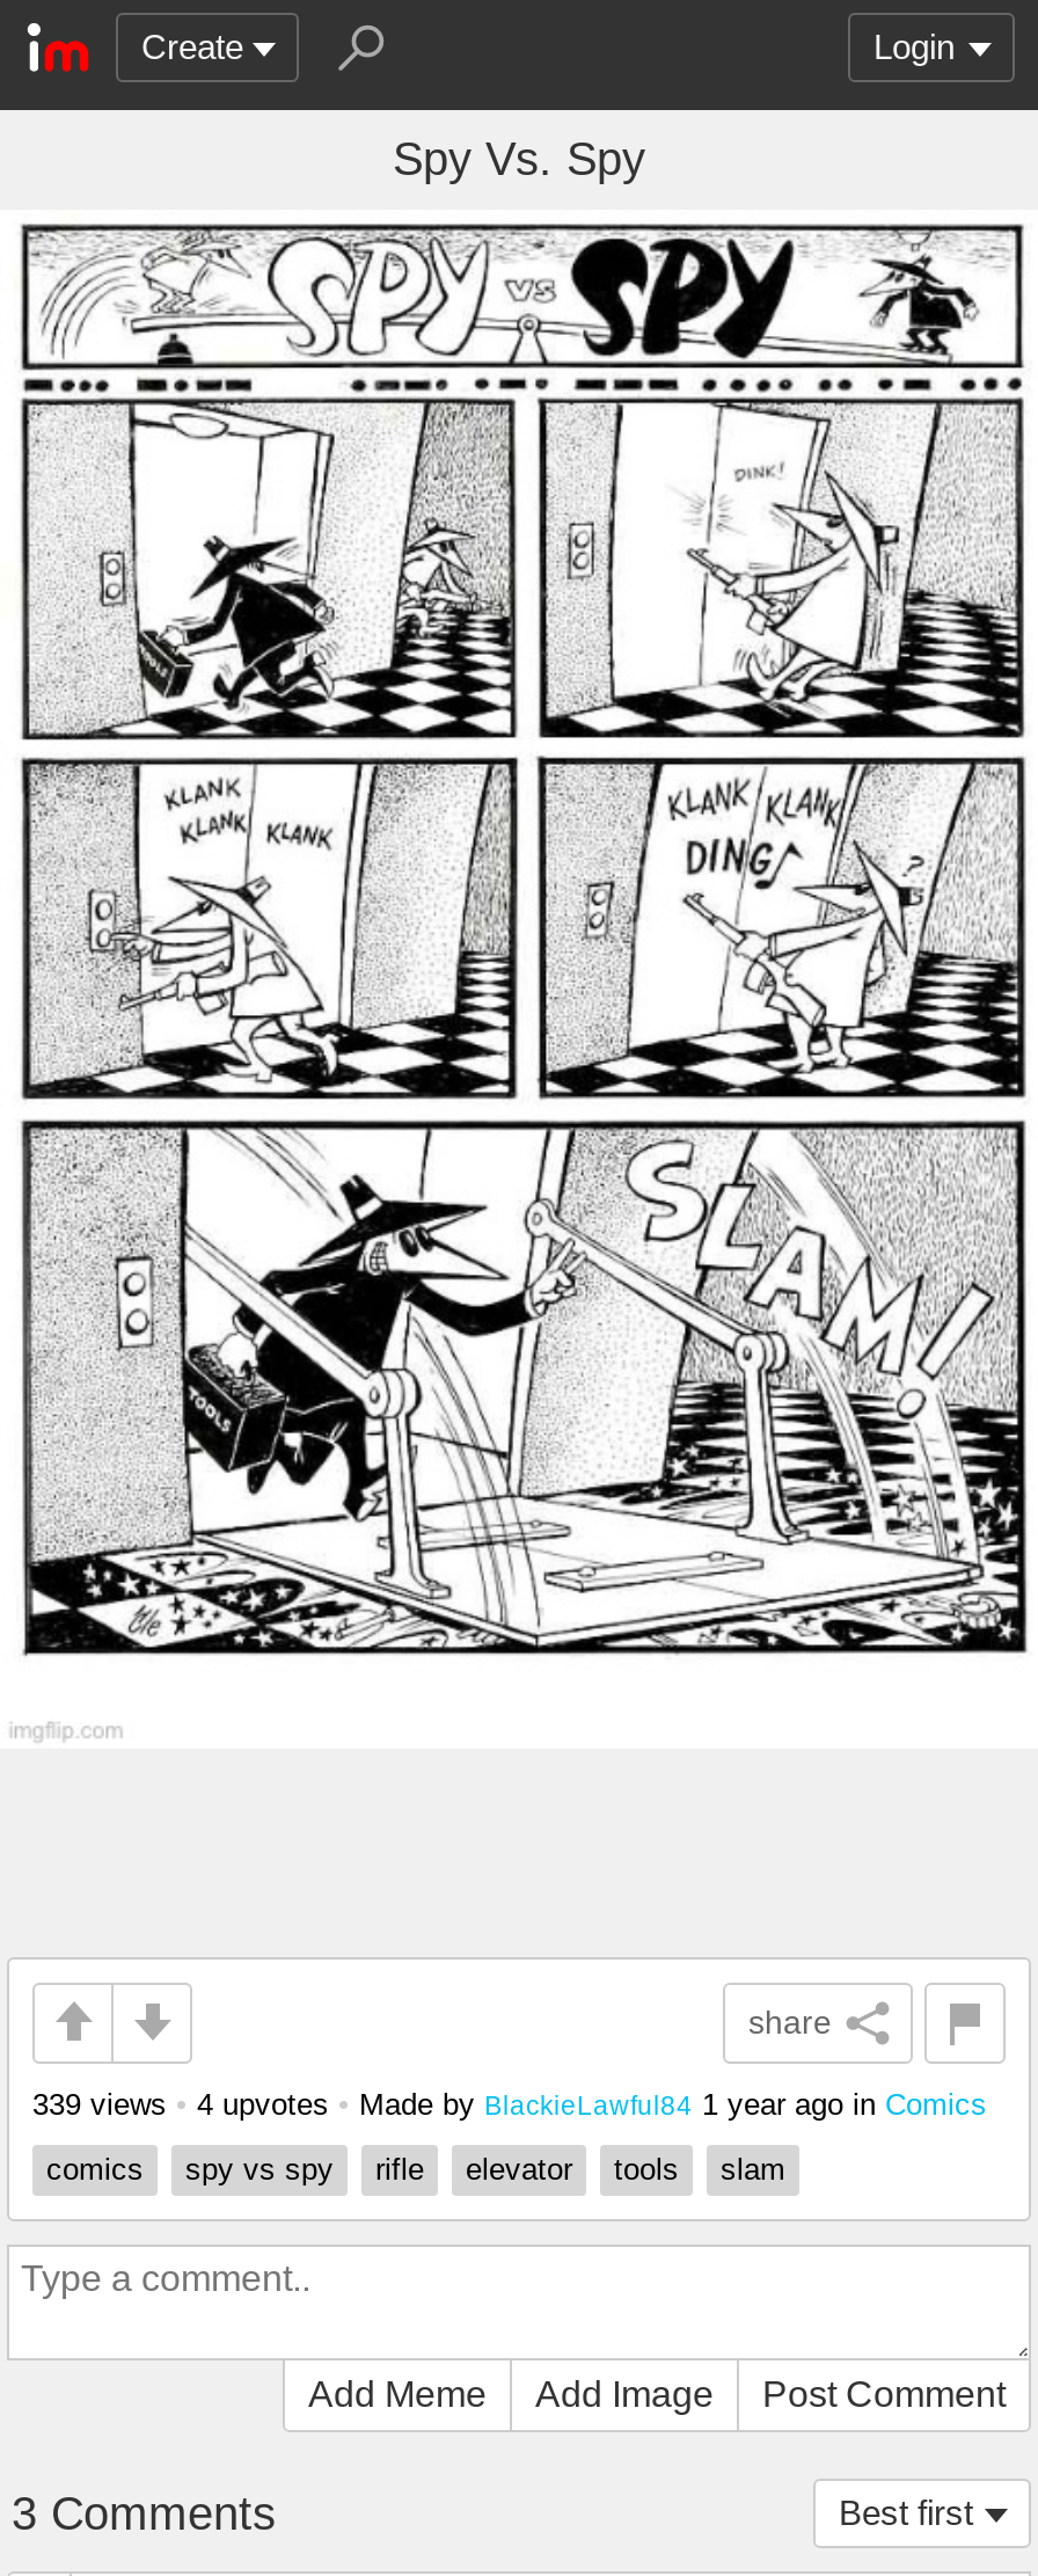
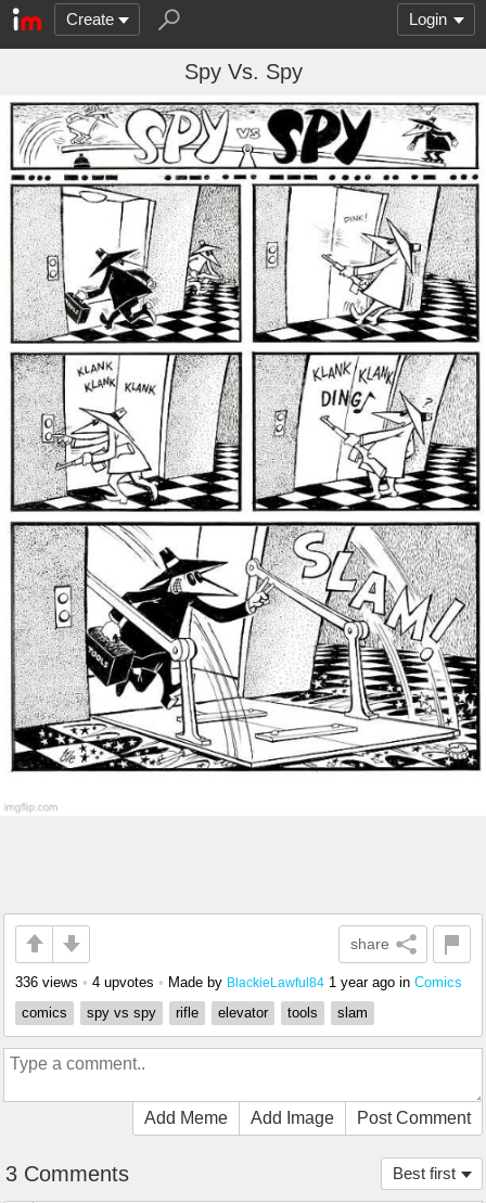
[32,2087,987,2122] 339 views • 4 upvotes • Made by BlackieLawful84 1 year ago in Comics -> [15,974,462,990] 336 views • 4 upvotes • Made by BlackieLawful84 1 year ago in Comics

